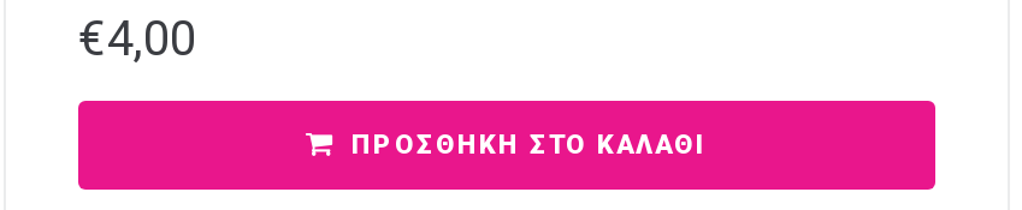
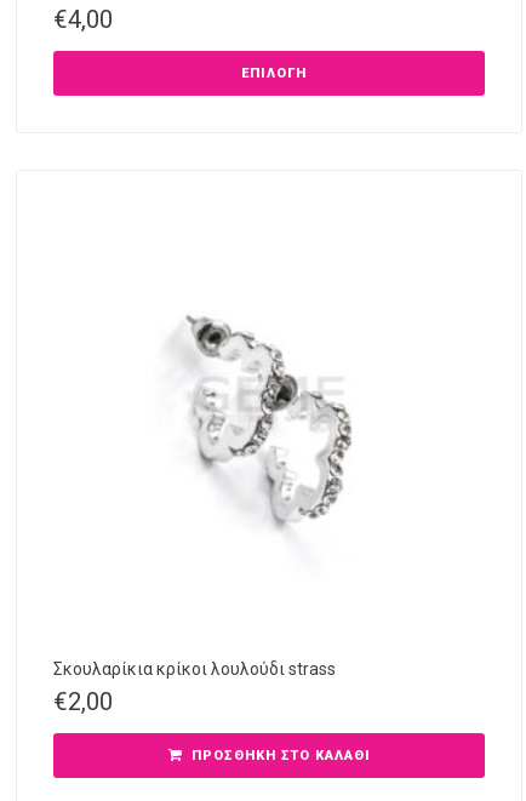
none -> [53,660,336,717] Σκουλαρίκια κρίκοι λουλούδι strass | €2,00
none -> [172,315,353,531] [image]
none -> [241,66,306,82] ΕΠΙΛΟΓΉ

